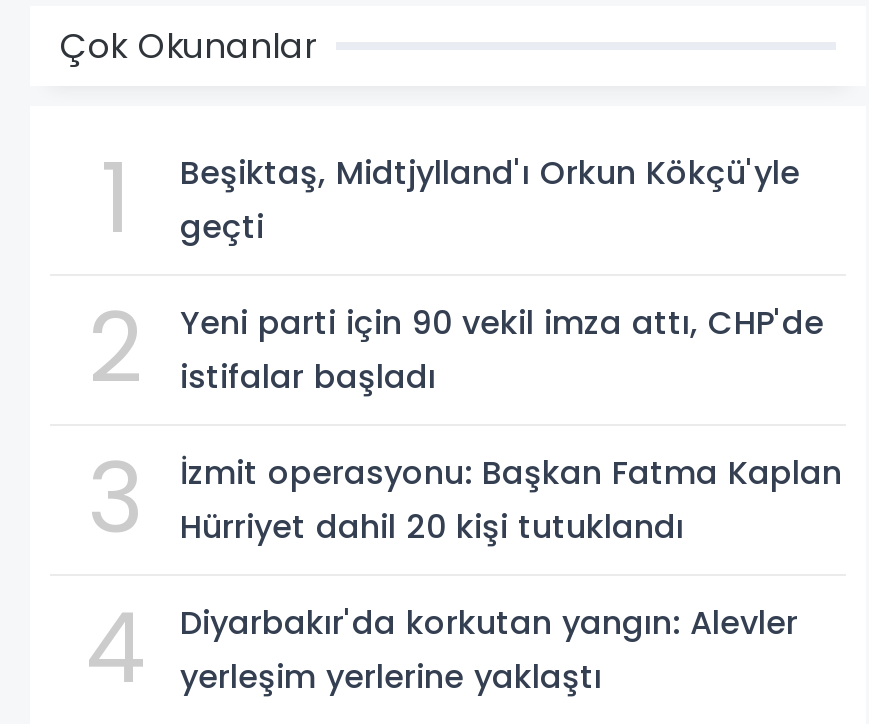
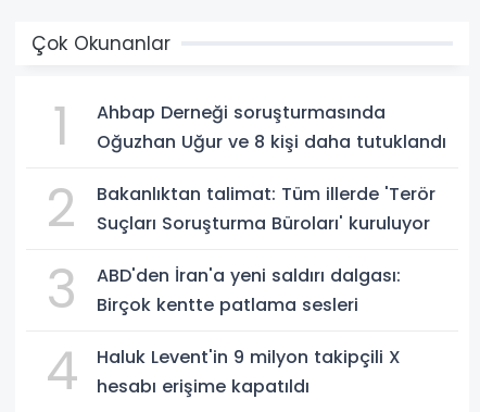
[180,149,800,249] Beşiktaş, Midtjylland'ı Orkun Kökçü'yle | geçti -> [97,99,446,154] Ahbap Derneği soruşturmasında | Oğuzhan Uğur ve 8 kişi daha tutuklandı
[180,299,824,399] Yeni parti için 90 vekil imza attı, CHP'de | istifalar başladı -> [97,181,435,235] Bakanlıktan talimat: Tüm illerde 'Terör | Suçları Soruşturma Büroları' kuruluyor
[180,449,842,549] İzmit operasyonu: Başkan Fatma Kaplan | Hürriyet dahil 20 kişi tutuklandı -> [97,263,401,317] ABD'den İran'a yeni saldırı dalgası: | Birçok kentte patlama sesleri
[180,599,798,699] Diyarbakır'da korkutan yangın: Alevler | yerleşim yerlerine yaklaştı -> [97,344,401,398] Haluk Levent'in 9 milyon takipçili X | hesabı erişime kapatıldı

